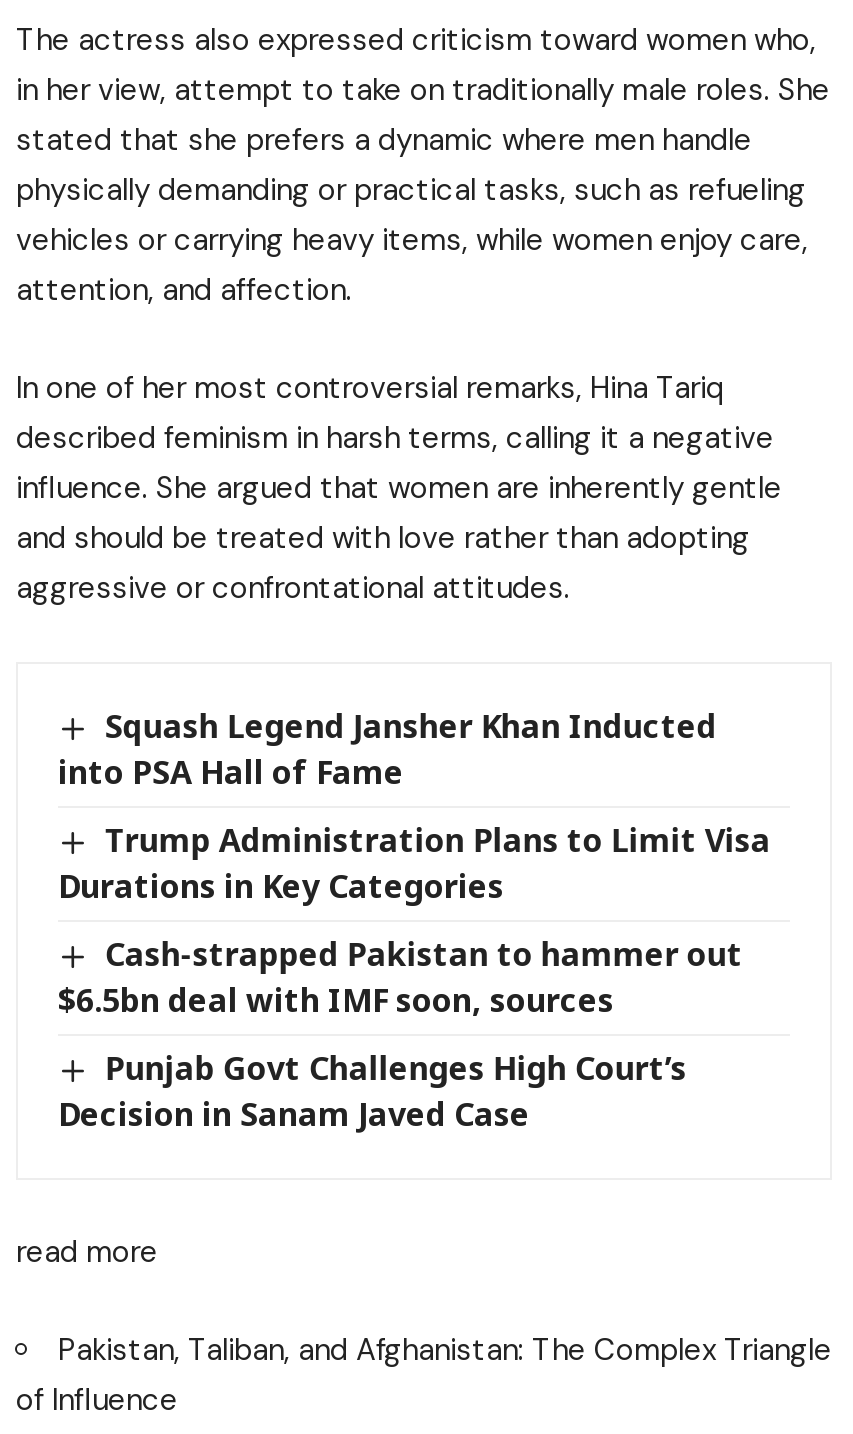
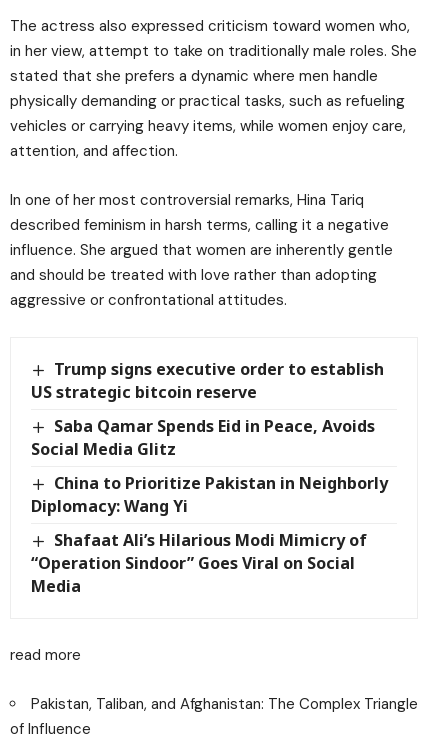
[58,703,717,793] Squash Legend Jansher Khan Inducted | into PSA Hall of Fame -> [31,358,384,403] Trump signs executive order to establish | US strategic bitcoin reserve
[58,817,771,908] Trump Administration Plans to Limit Visa | Durations in Key Categories -> [31,415,375,460] Saba Qamar Spends Eid in Peace, Avoids | Social Media Glitz
[58,932,743,1022] Cash-strapped Pakistan to hammer out | $6.5bn deal with IMF soon, sources -> [31,472,388,517] China to Prioritize Pakistan in Neighborly | Diplomacy: Wang Yi
[58,1046,687,1136] Punjab Govt Challenges High Court’s | Decision in Sanam Javed Case -> [31,529,367,597] Shafaat Ali’s Hilarious Modi Mimicry of | “Operation Sindoor” Goes Viral on Social | Media

